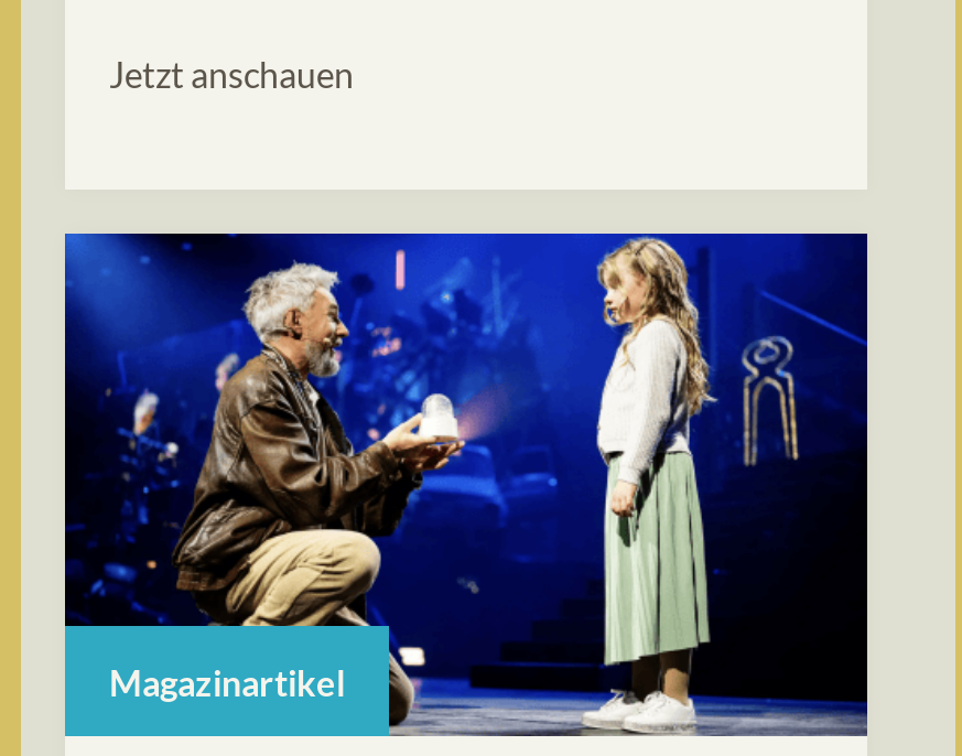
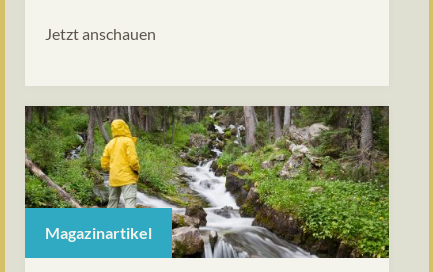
[63,230,869,737] [image] -> [24,105,390,259] [image]

